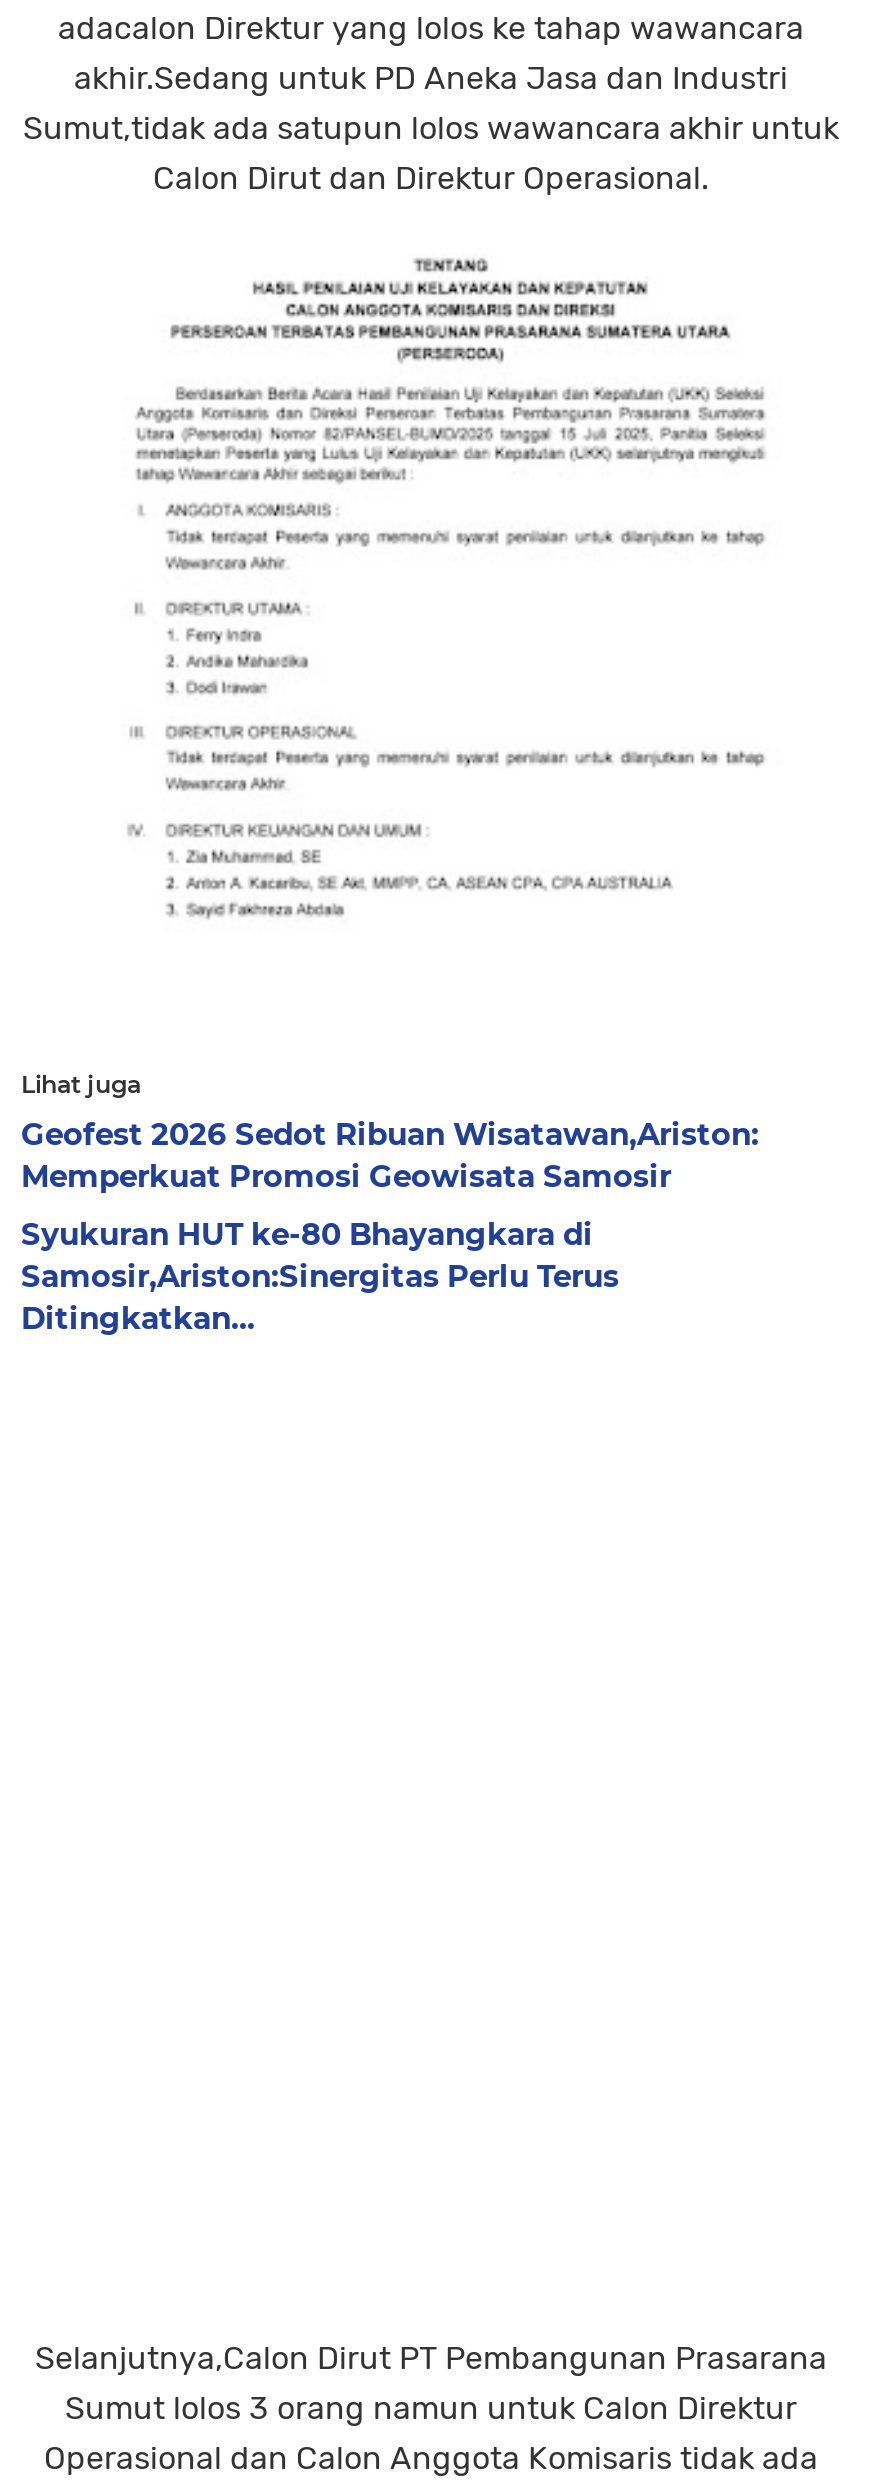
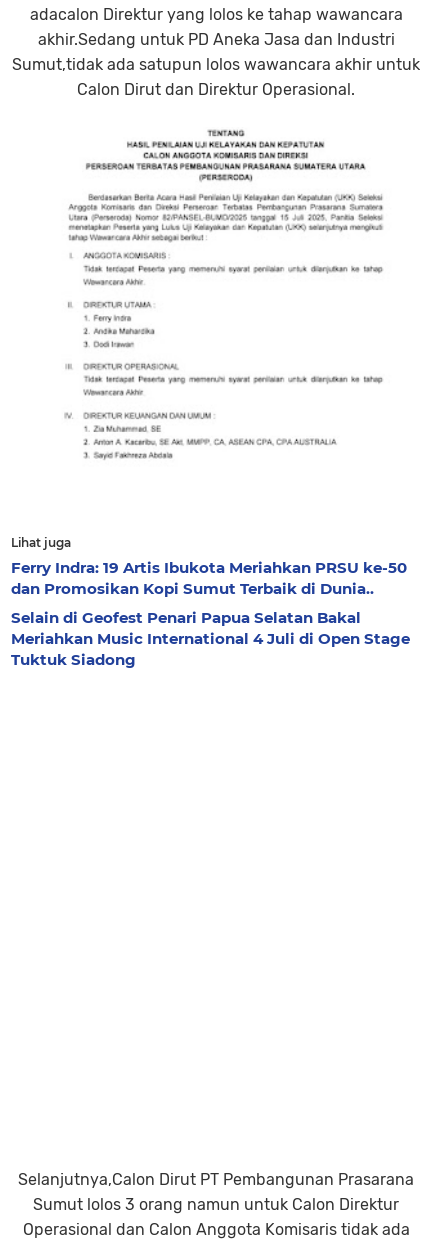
[21,1115,759,1195] Geofest 2026 Sedot Ribuan Wisatawan,Ariston: | Memperkuat Promosi Geowisata Samosir -> [11,558,407,598] Ferry Indra: 19 Artis Ibukota Meriahkan PRSU ke-50 | dan Promosikan Kopi Sumut Terbaik di Dunia..
[21,1215,619,1337] Syukuran HUT ke-80 Bhayangkara di | Samosir,Ariston:Sinergitas Perlu Terus | Ditingkatkan... -> [11,608,410,669] Selain di Geofest Penari Papua Selatan Bakal | Meriahkan Music International 4 Juli di Open Stage | Tuktuk Siadong

